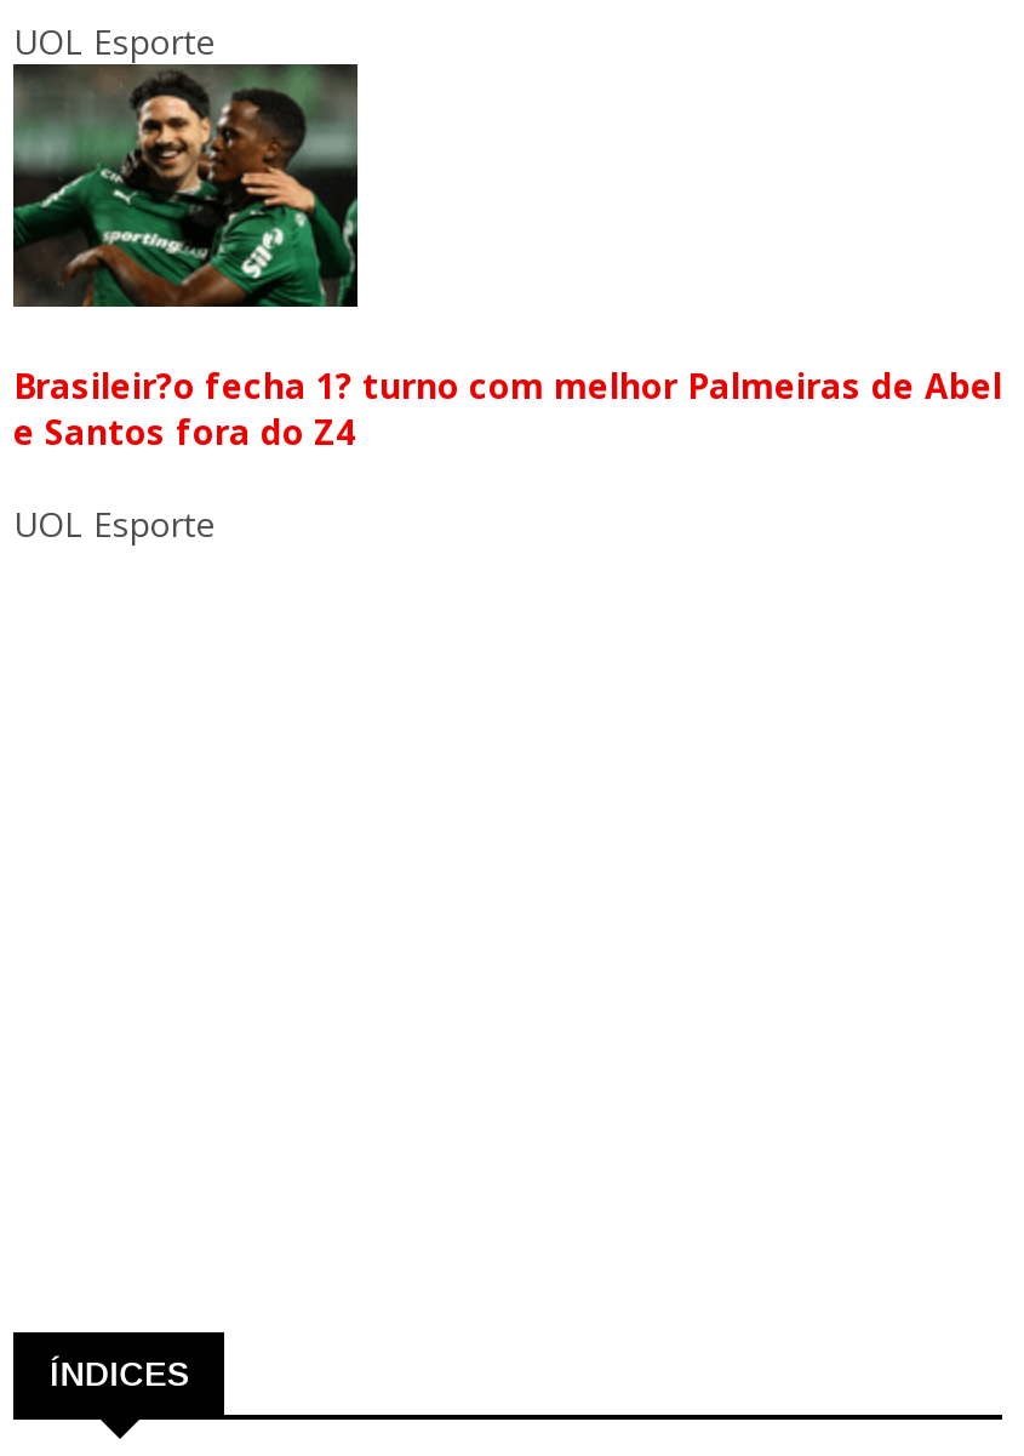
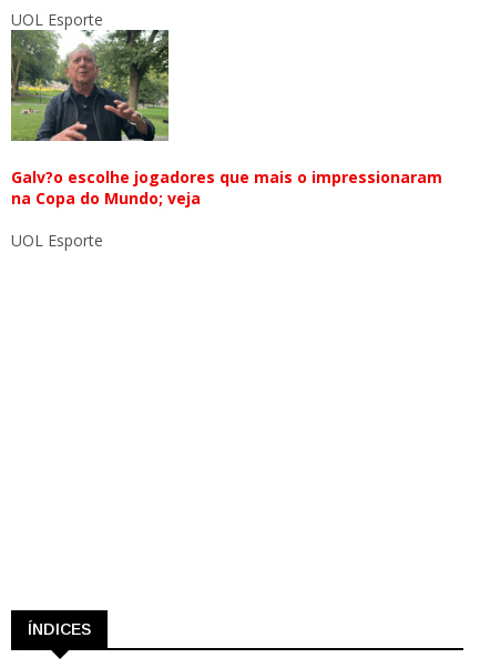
[11,62,1002,455] [image] | Brasileir?o fecha 1? turno com melhor Palmeiras de Abel | e Santos fora do Z4 -> [10,30,442,209] [image] | Galv?o escolhe jogadores que mais o impressionaram | na Copa do Mundo; veja

